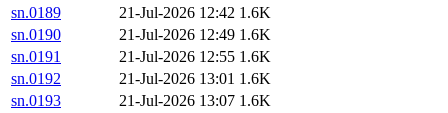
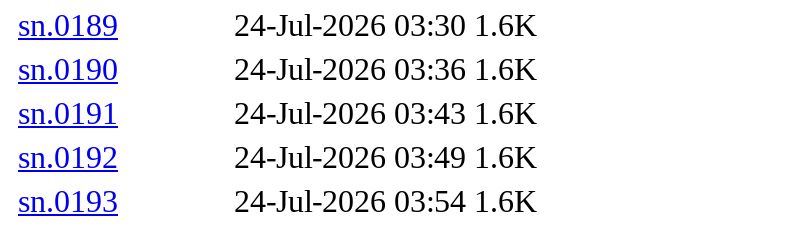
[119,4,271,21] 21-Jul-2026 12:42 1.6K -> [234,9,538,43] 24-Jul-2026 03:30 1.6K
[119,26,271,43] 21-Jul-2026 12:49 1.6K -> [234,53,538,87] 24-Jul-2026 03:36 1.6K
[119,48,271,65] 21-Jul-2026 12:55 1.6K -> [234,97,538,131] 24-Jul-2026 03:43 1.6K
[119,70,271,87] 21-Jul-2026 13:01 1.6K -> [234,141,538,175] 24-Jul-2026 03:49 1.6K
[119,92,271,109] 21-Jul-2026 13:07 1.6K -> [234,185,538,219] 24-Jul-2026 03:54 1.6K

